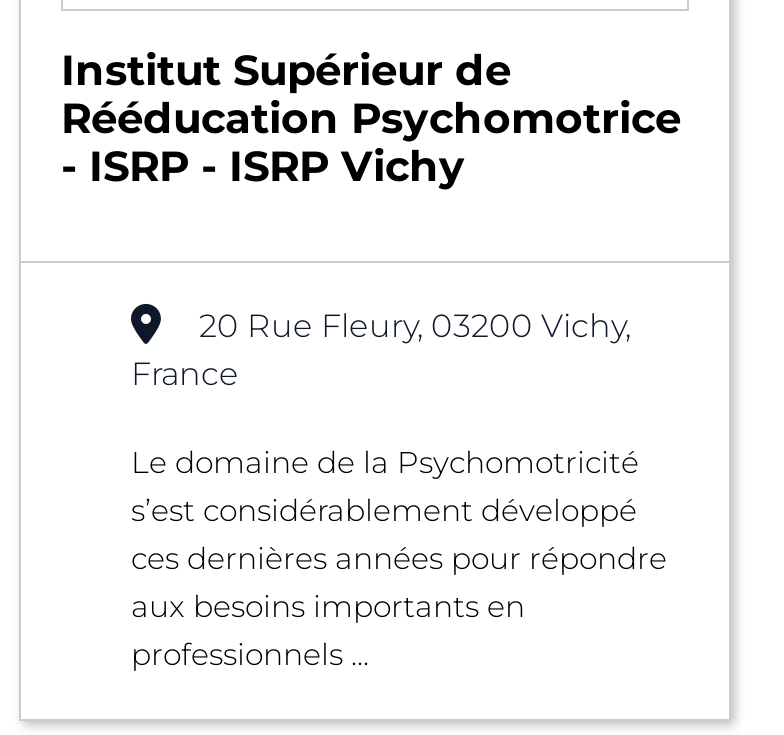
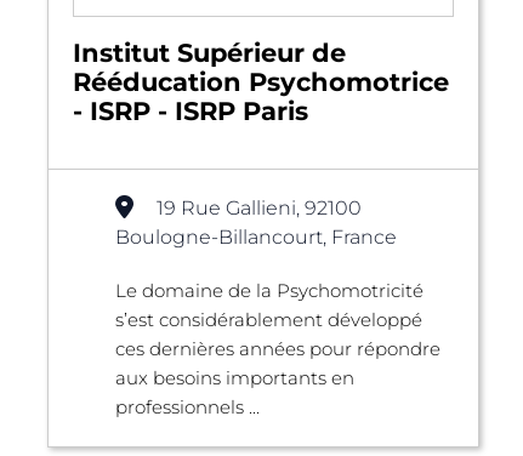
[61,140,465,190] - ISRP - ISRP Vichy -> [73,95,308,126] - ISRP - ISRP Paris
[131,306,631,392] 20 Rue Fleury, 03200 Vichy, | France -> [115,196,397,248] 19 Rue Gallieni, 92100 | Boulogne-Billancourt, France

